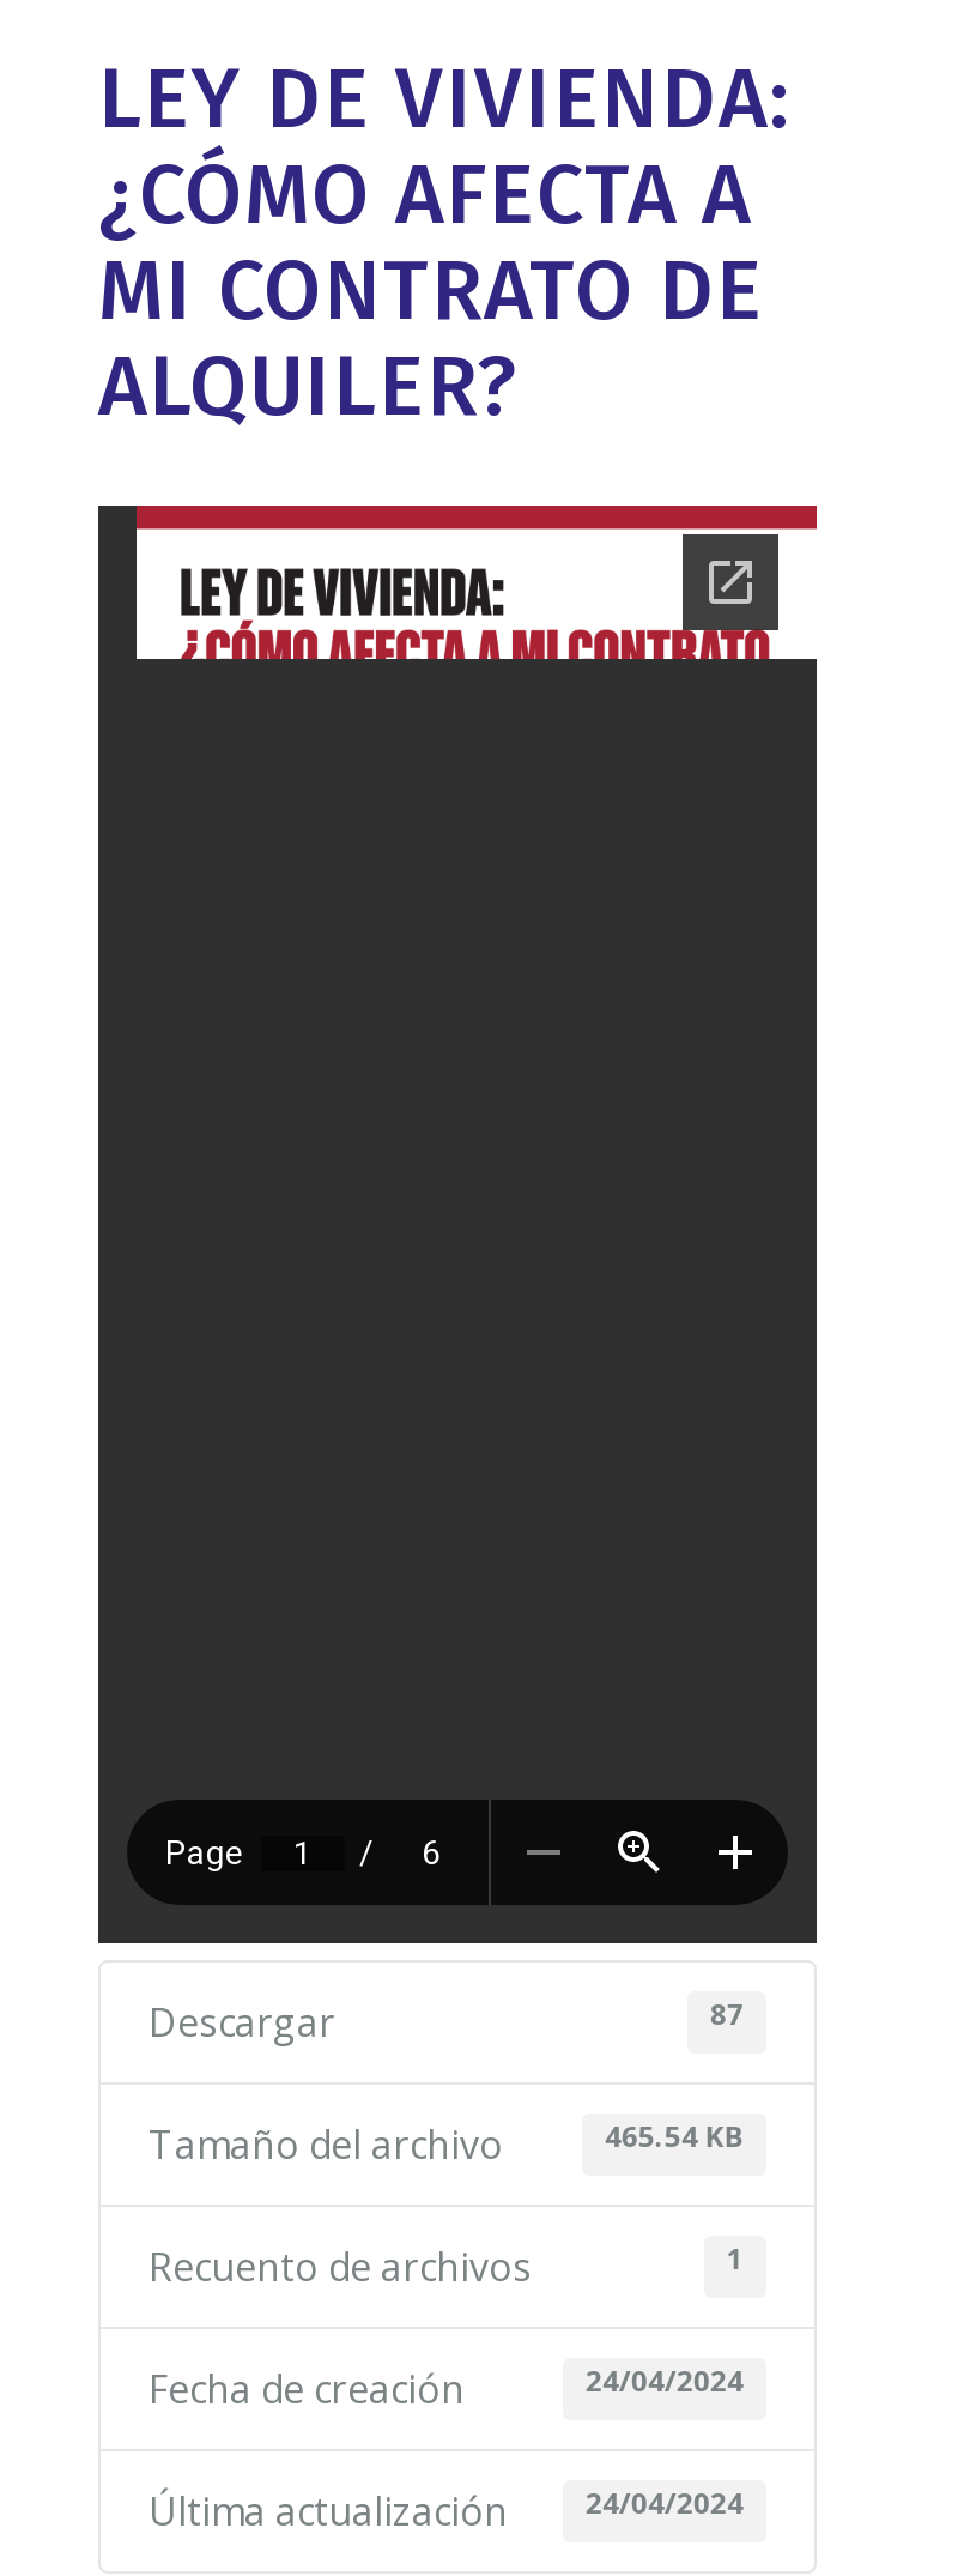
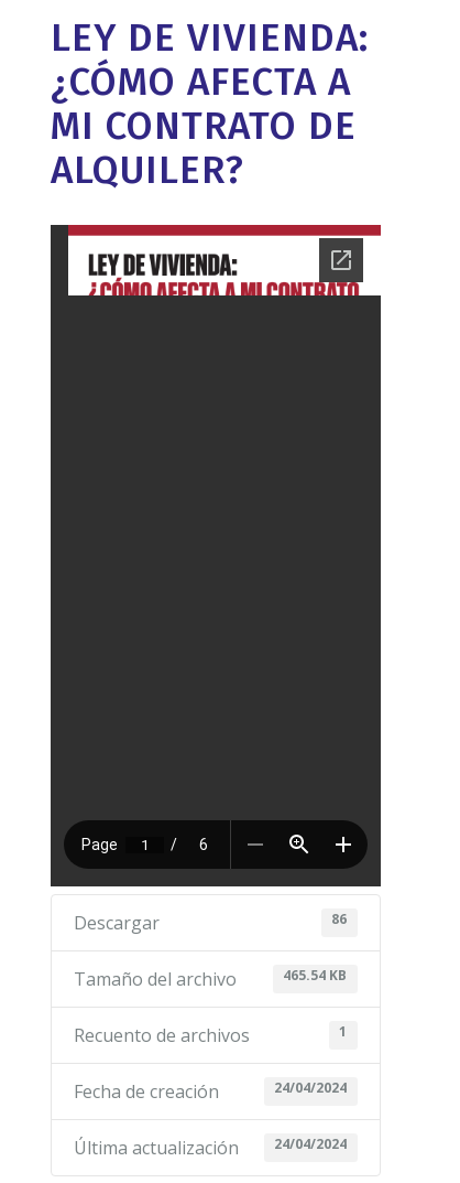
[710,1995,743,2035] 87 -> [332,910,347,929] 86

